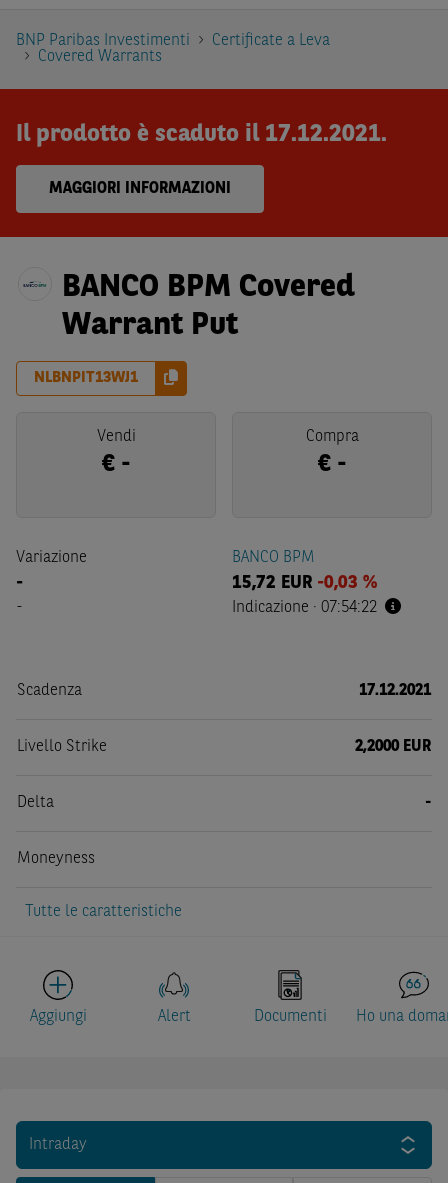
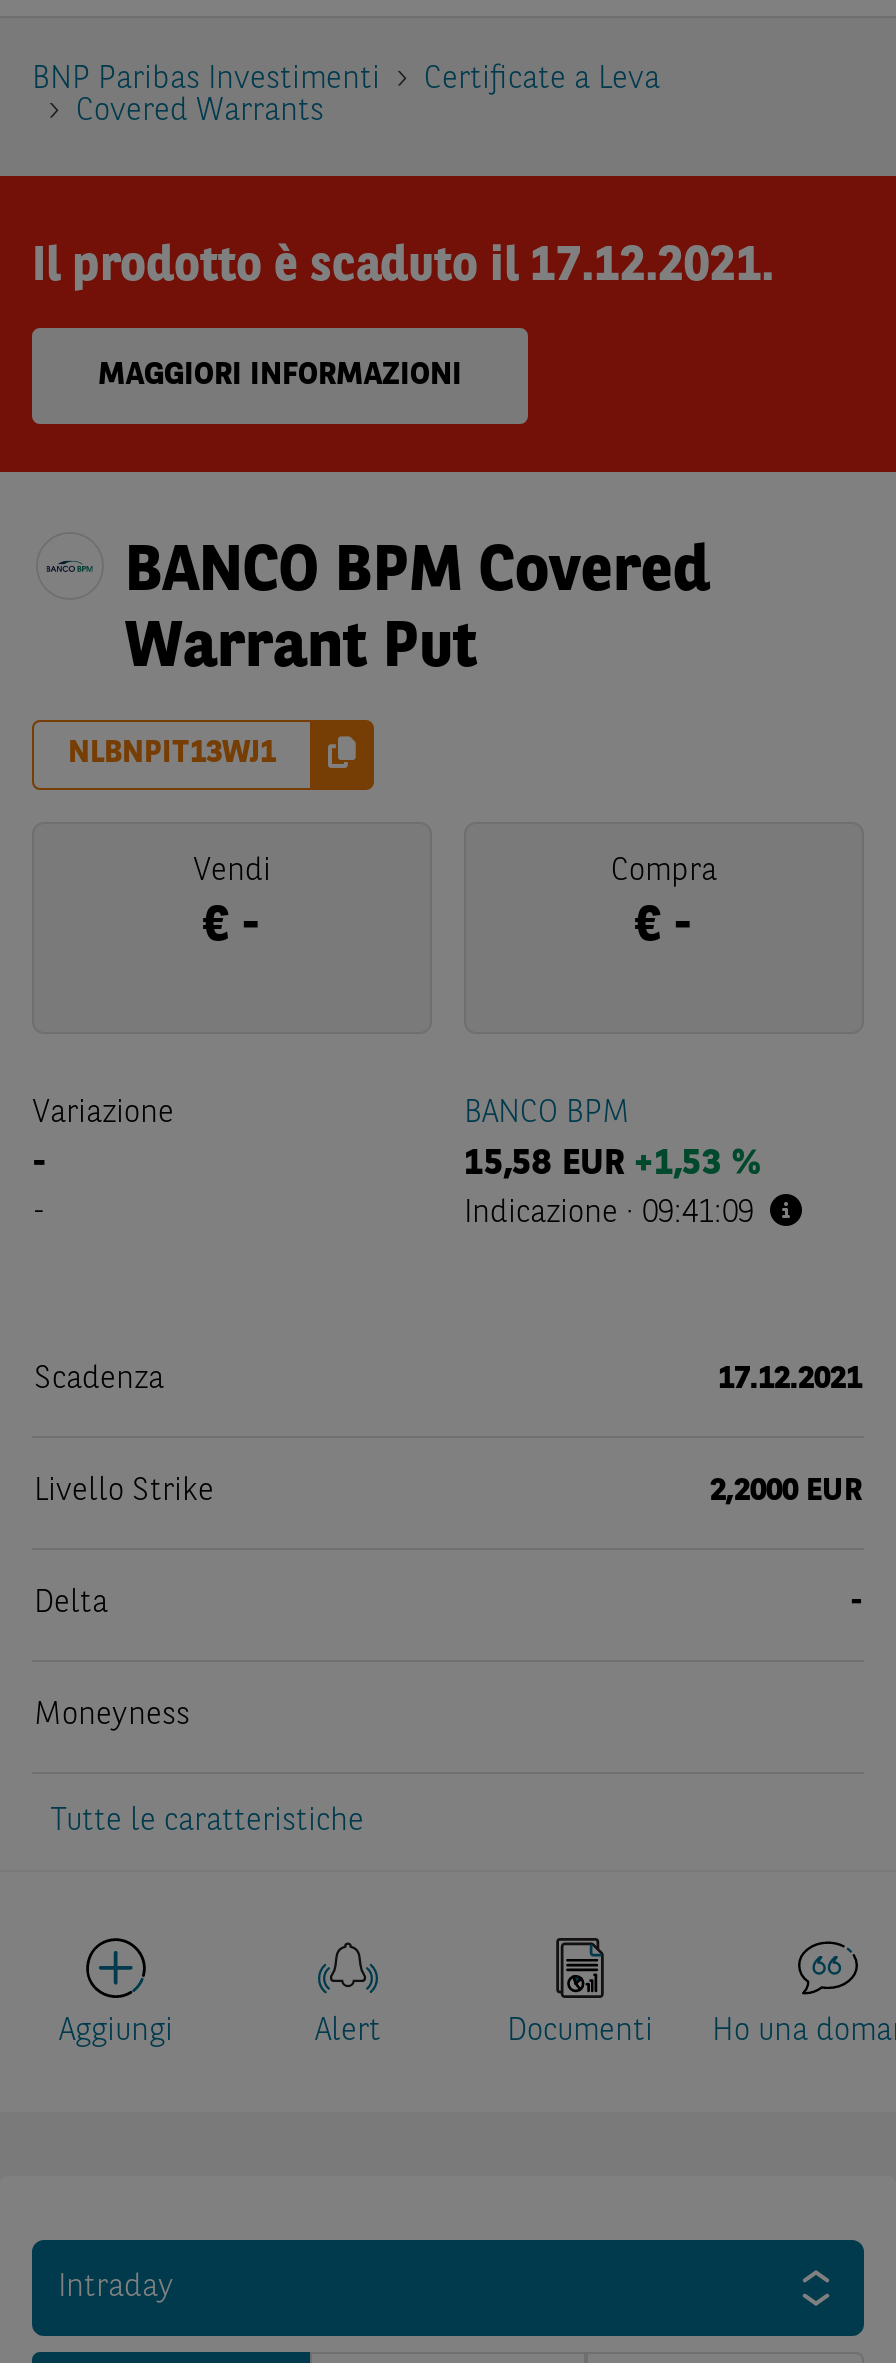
[232,574,377,592] 15,72 EUR -0,03 % -> [464,1146,760,1182] 15,58 EUR +1,53 %
[232,600,377,616] Indicazione · 07:54:22 -> [464,1198,754,1230] Indicazione · 09:41:09

